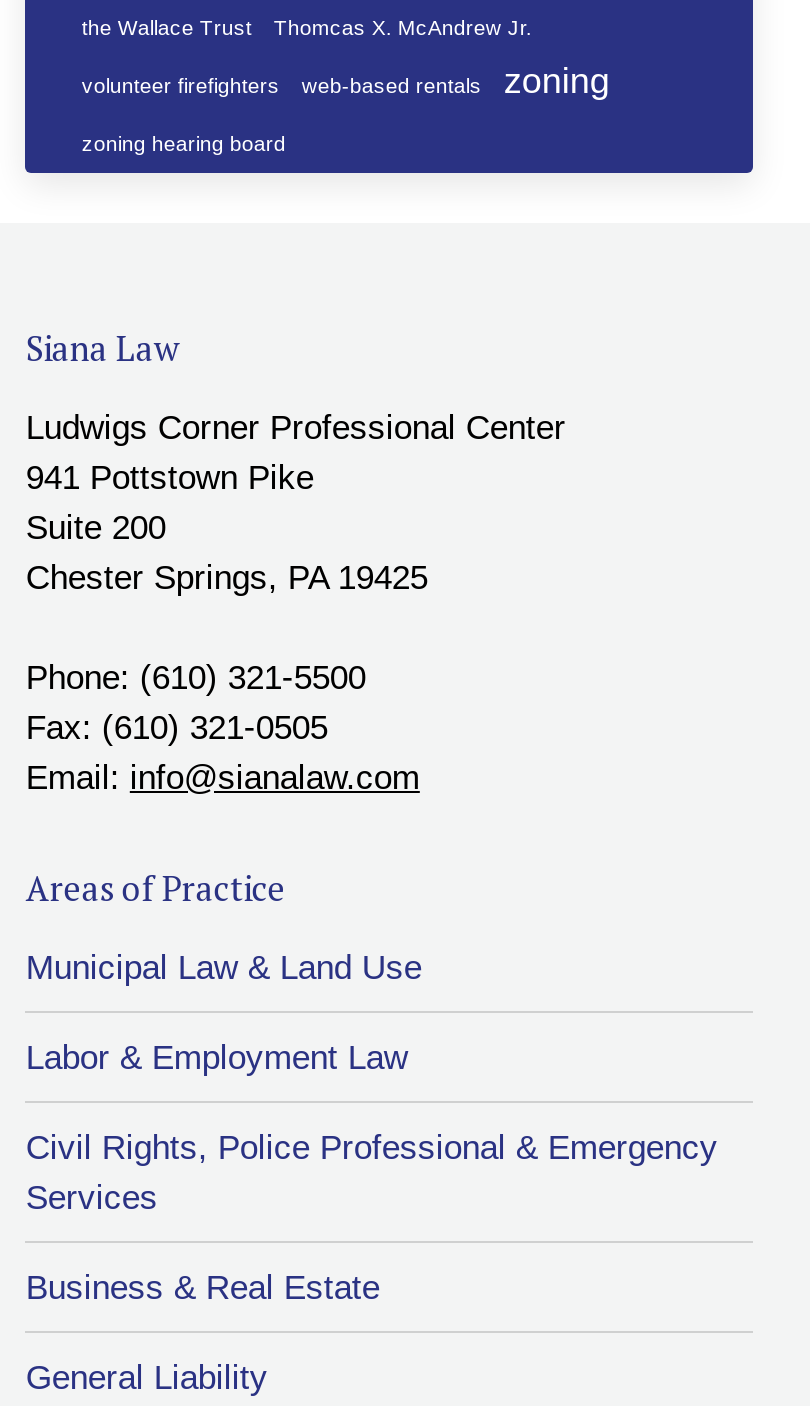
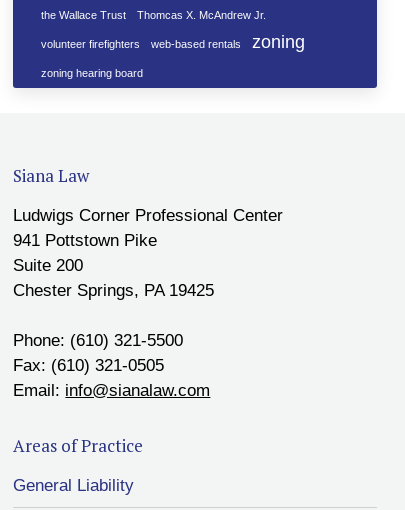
[26,949,718,1307] Municipal Law & Land Use | Labor & Employment Law | Civil Rights, Police Professional & Emergency | Services | Business & Real Estate -> none

